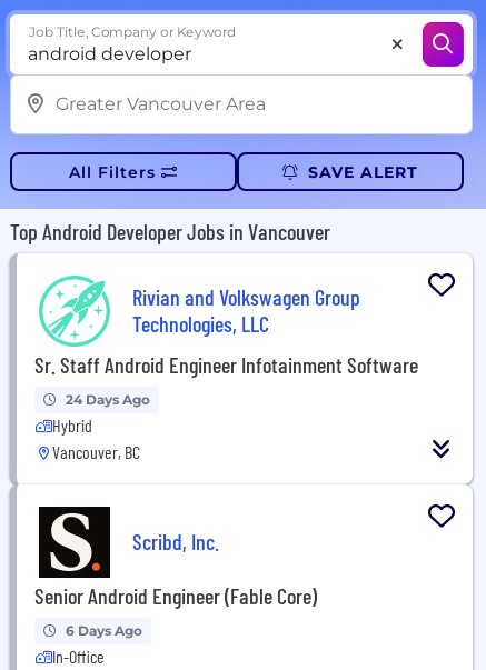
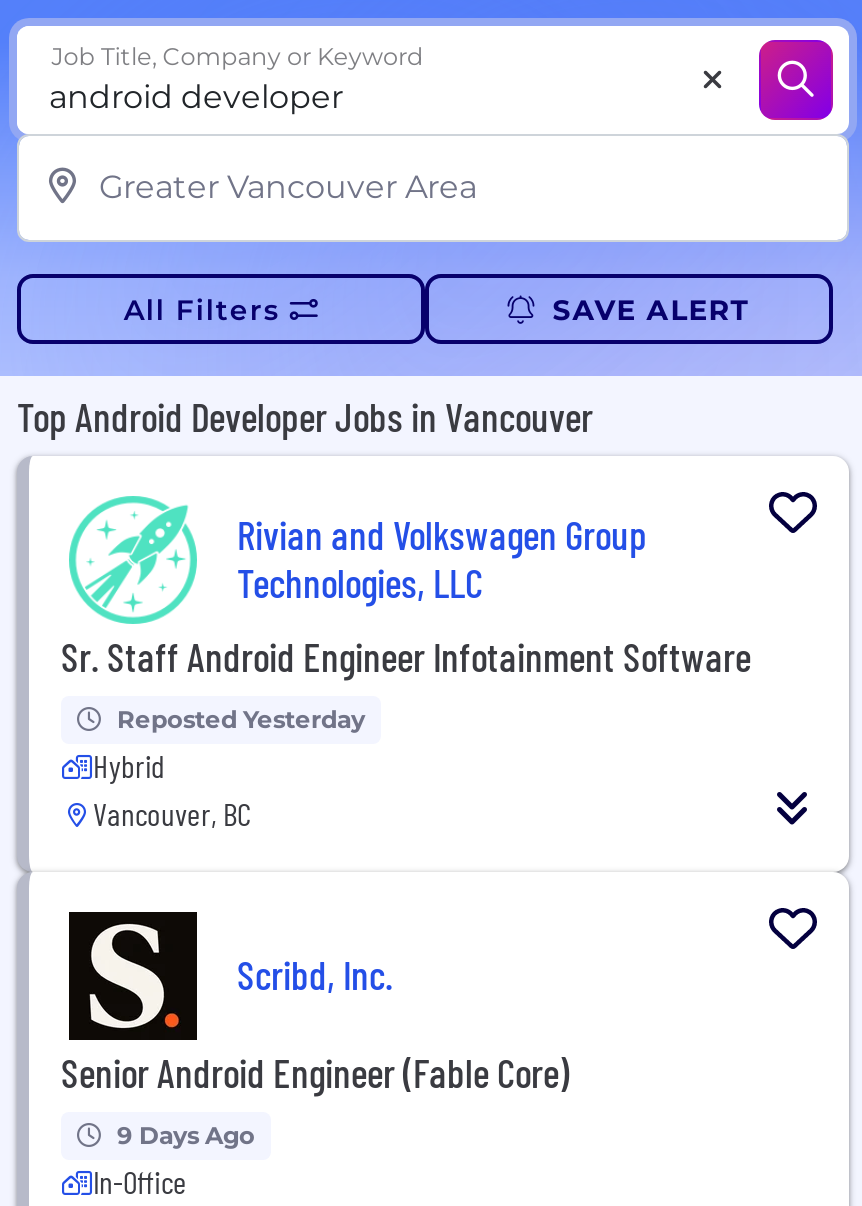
[66,391,150,408] 24 Days Ago -> [117,704,365,734] Reposted Yesterday
[66,622,142,639] 6 Days Ago -> [117,1120,255,1150] 9 Days Ago

